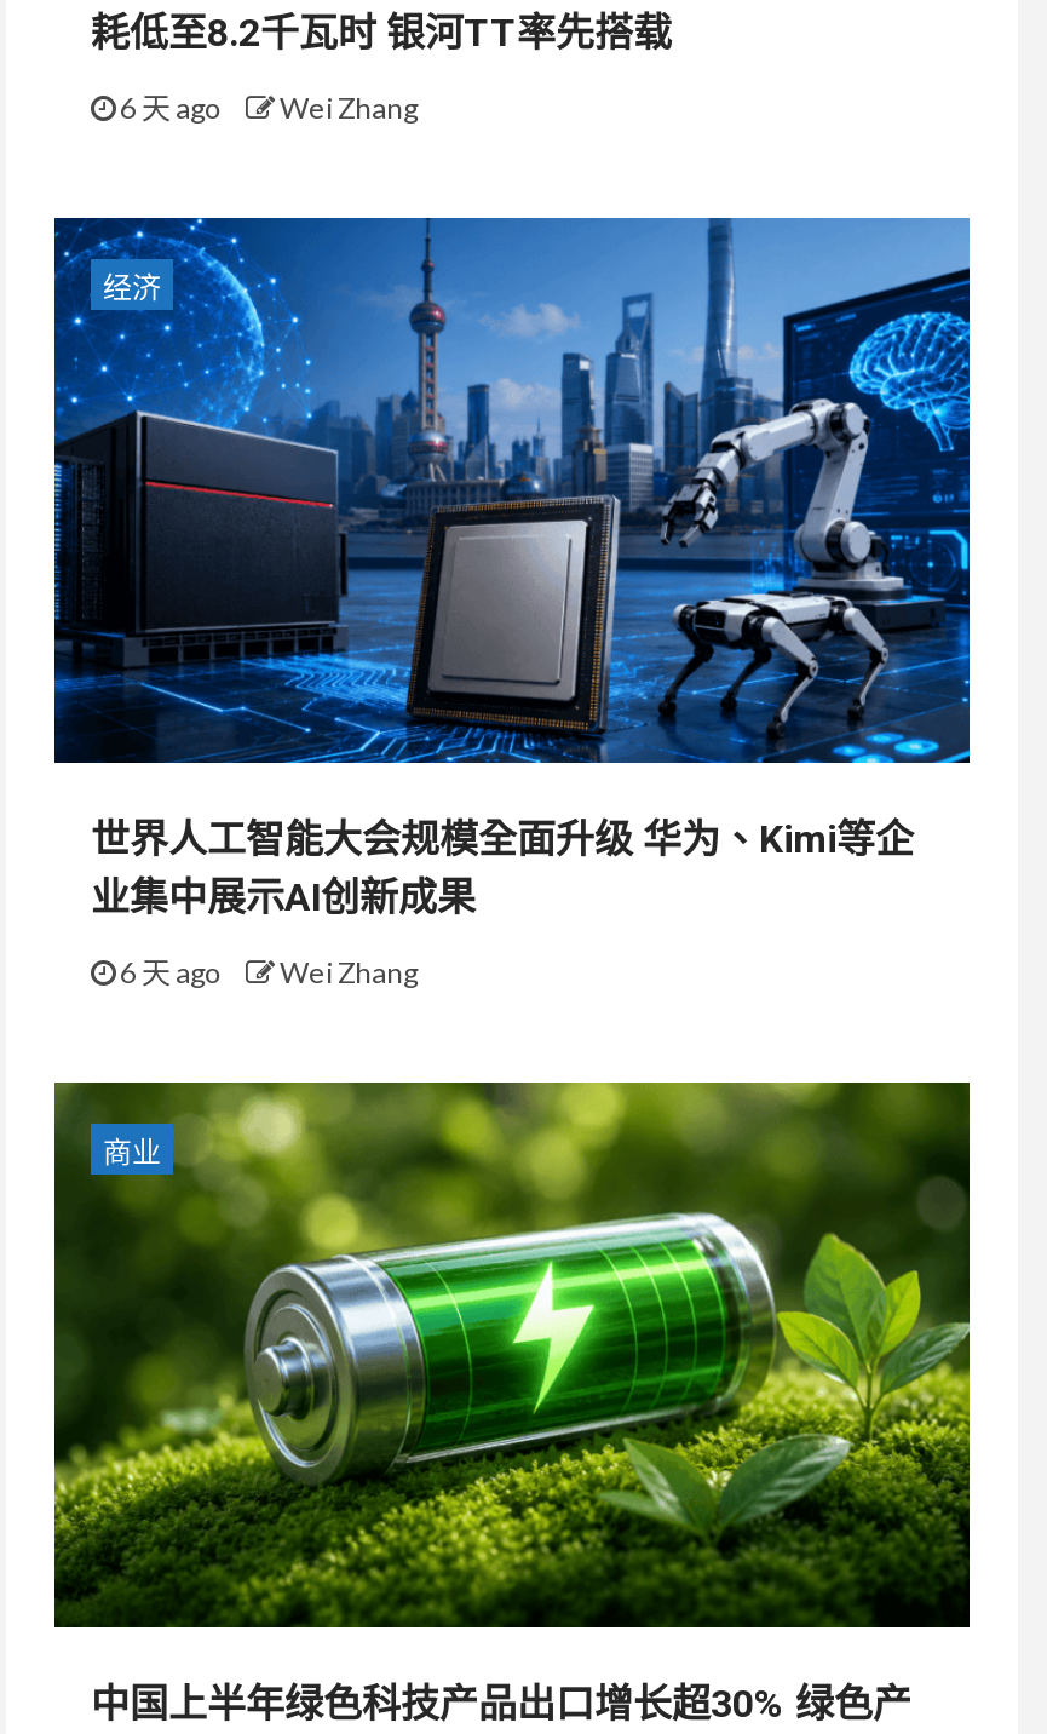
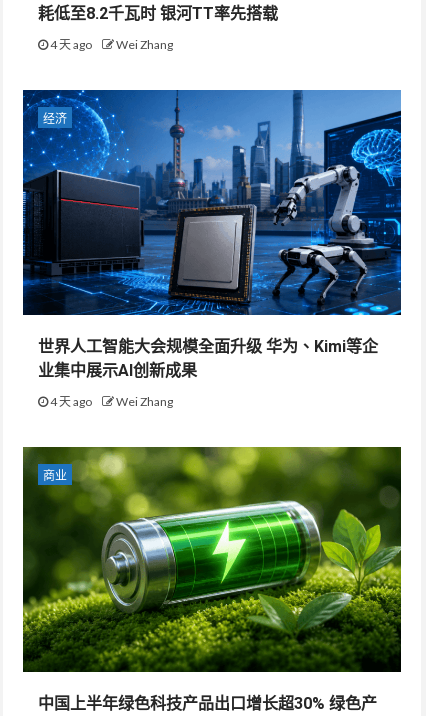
[115,89,418,126] 6 天 ago Wei Zhang -> [48,37,173,52] 4 天 ago Wei Zhang
[115,954,418,990] 6 天 ago Wei Zhang -> [48,394,173,409] 4 天 ago Wei Zhang

